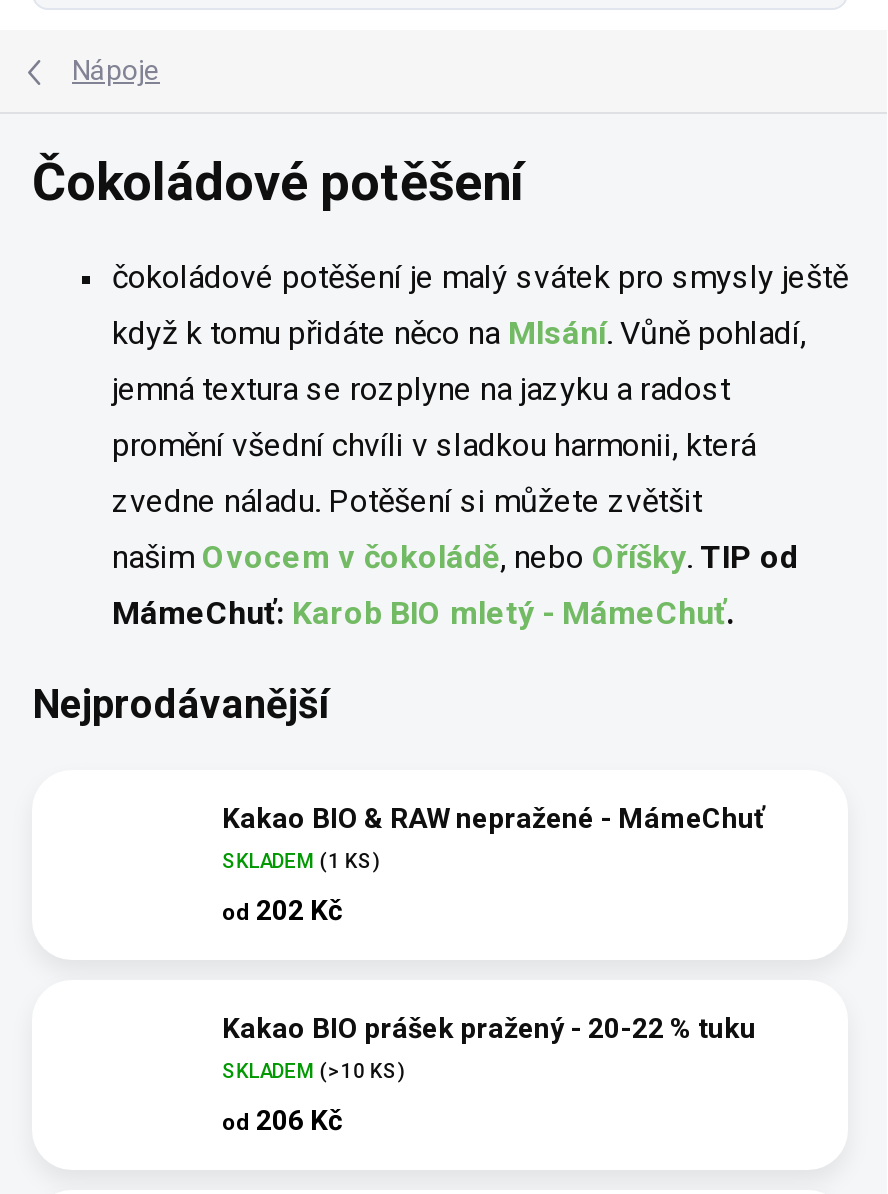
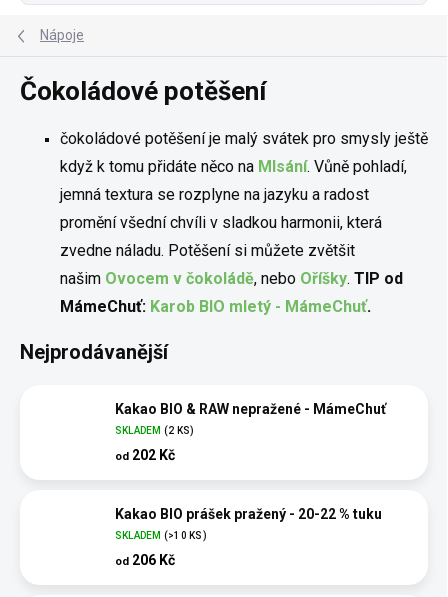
[222,849,381,871] SKLADEM (1 KS) -> [115,425,194,436] SKLADEM (2 KS)

